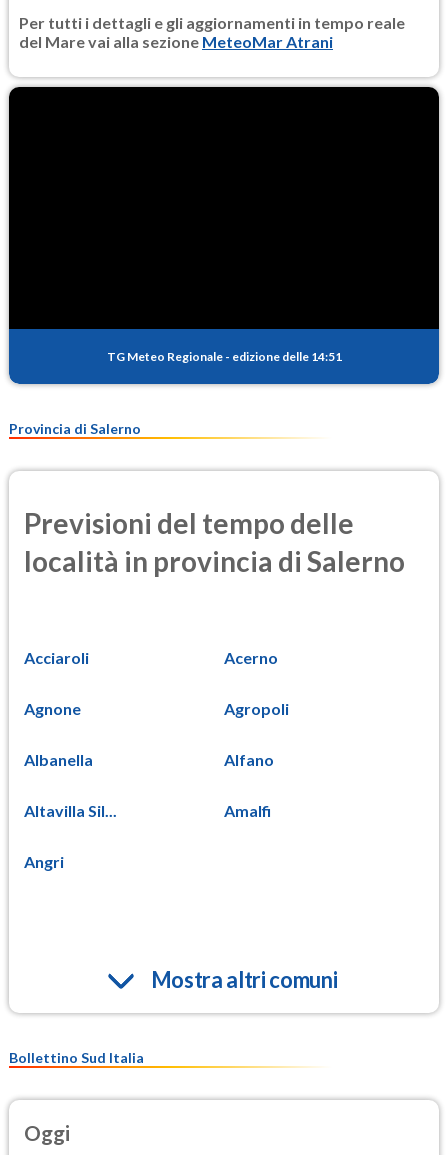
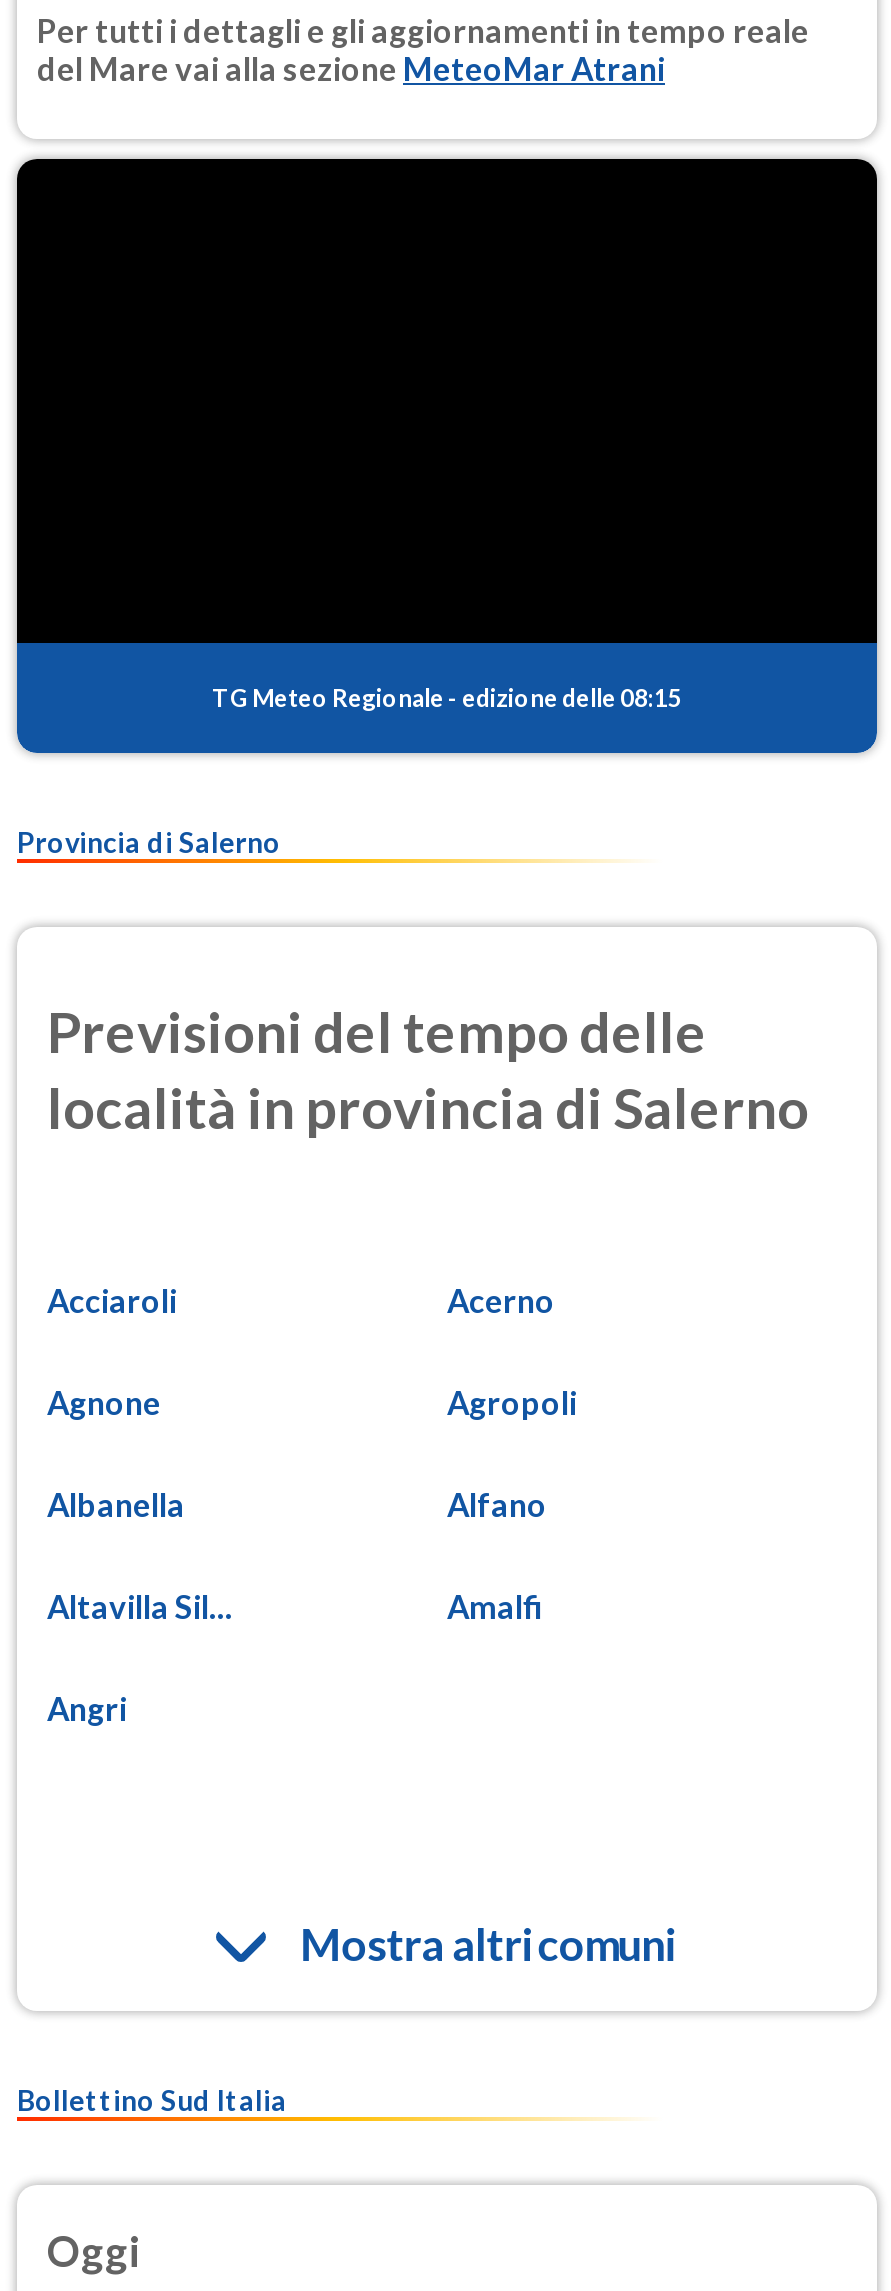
[106,349,341,364] TG Meteo Regionale - edizione delle 14:51 -> [212,683,682,713] TG Meteo Regionale - edizione delle 08:15

